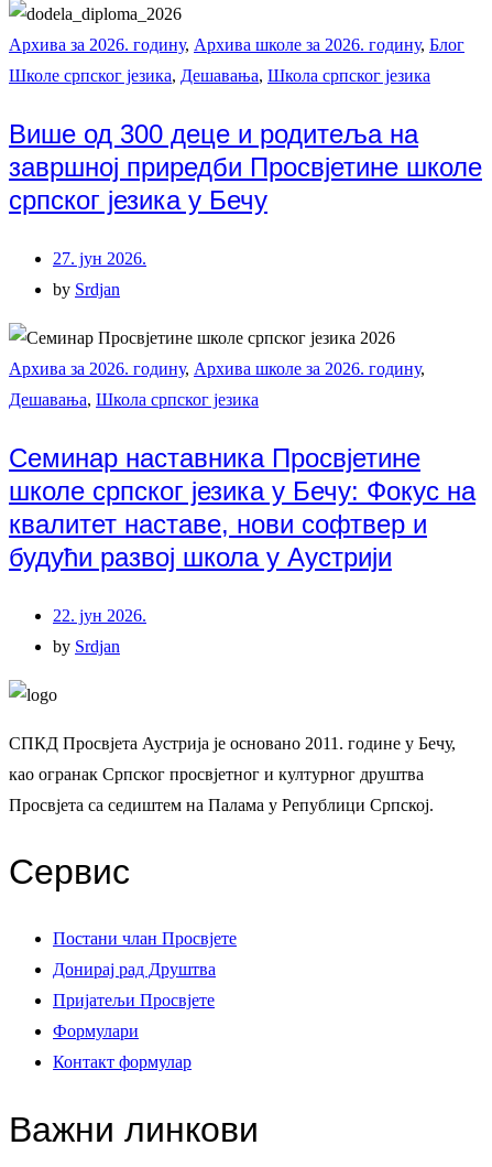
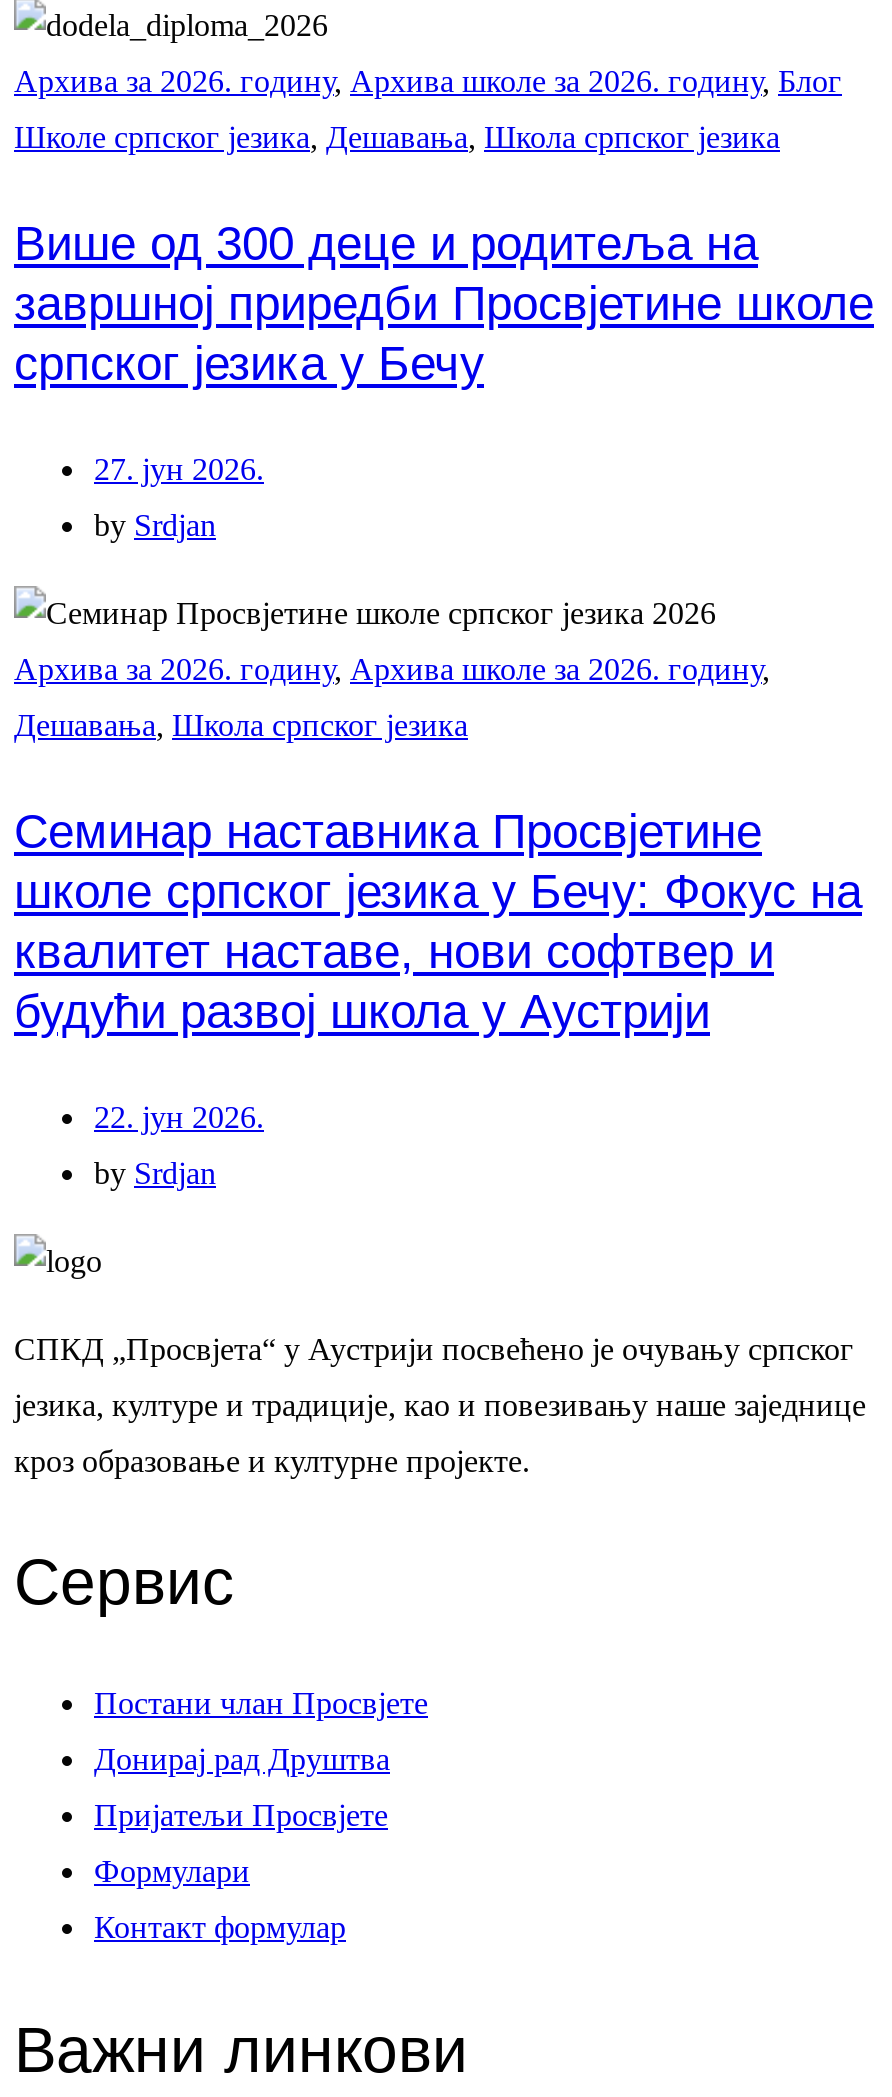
[9,734,456,753] СПКД Просвјета Аустрија је основано 2011. гoдине у Бечу, -> [14,1332,854,1366] СПКД „Просвјета“ у Аустрији посвећено је очувању српског
[9,765,424,783] као огранак Српског просвјетног и културног друштва -> [14,1388,866,1422] језика, културе и традиције, као и повезивању наше заједнице
[9,796,434,814] Просвјета са седиштем на Палама у Републици Српској. -> [14,1444,530,1478] кроз образовање и културне пројекте.

